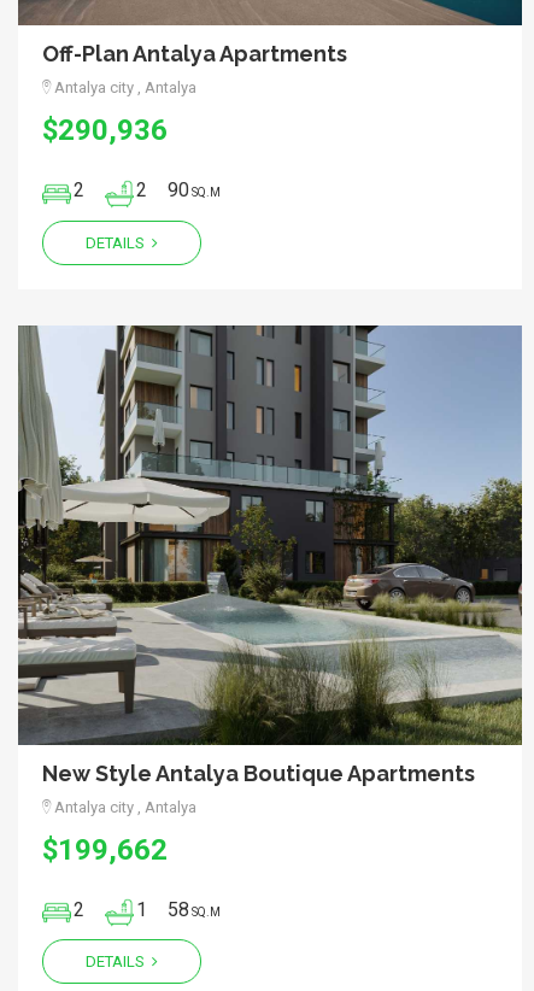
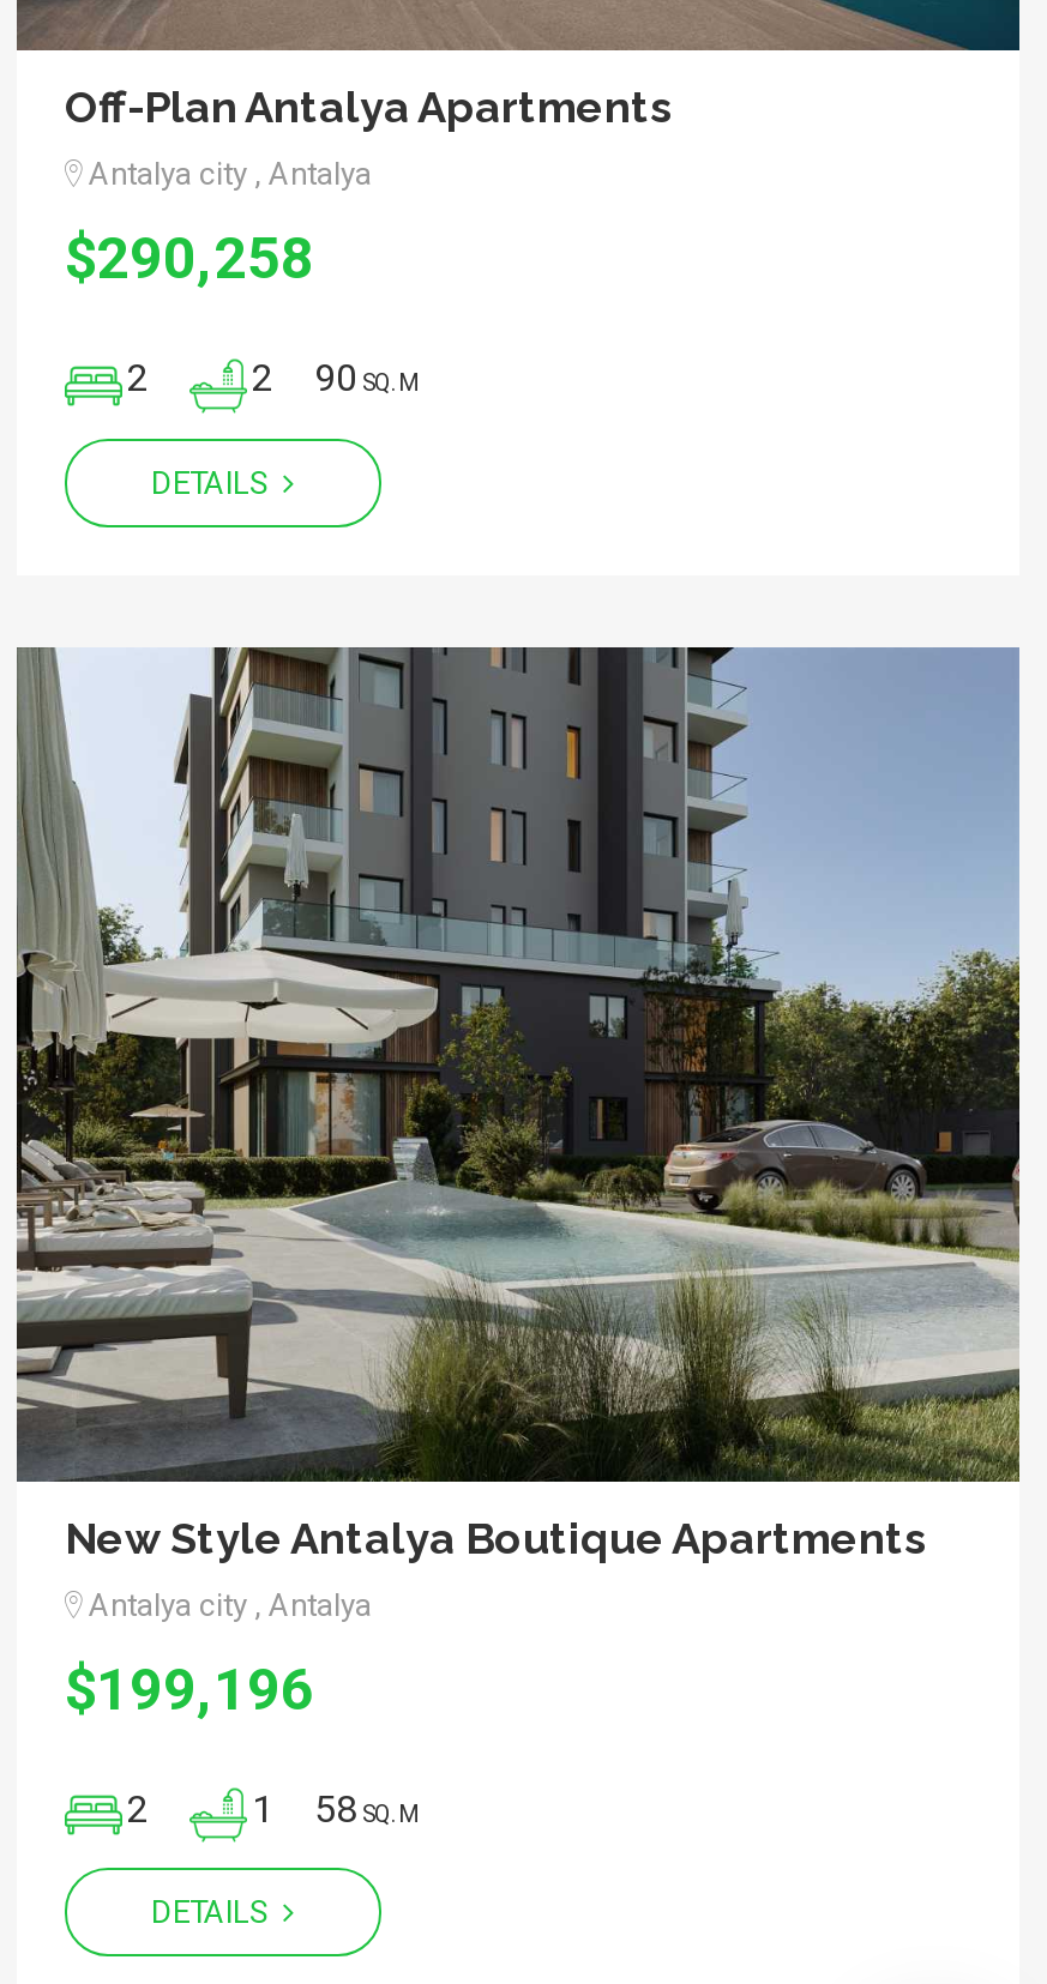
[42,114,168,147] $290,936 -> [65,226,314,293] $290,258
[42,833,168,867] $199,662 -> [65,1656,314,1724] $199,196

